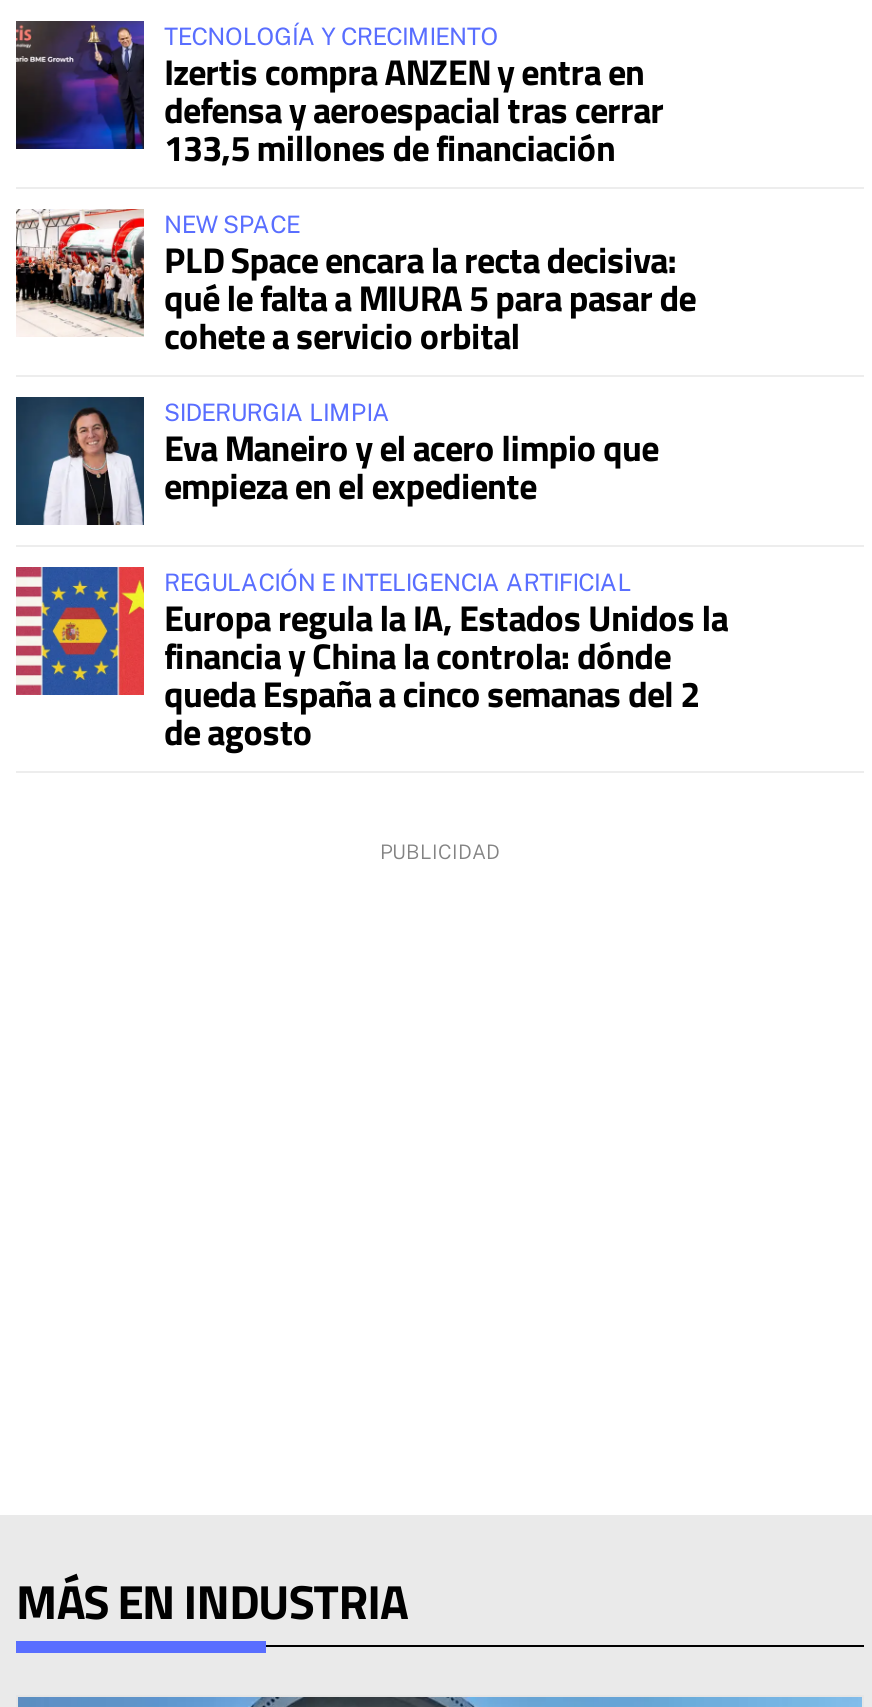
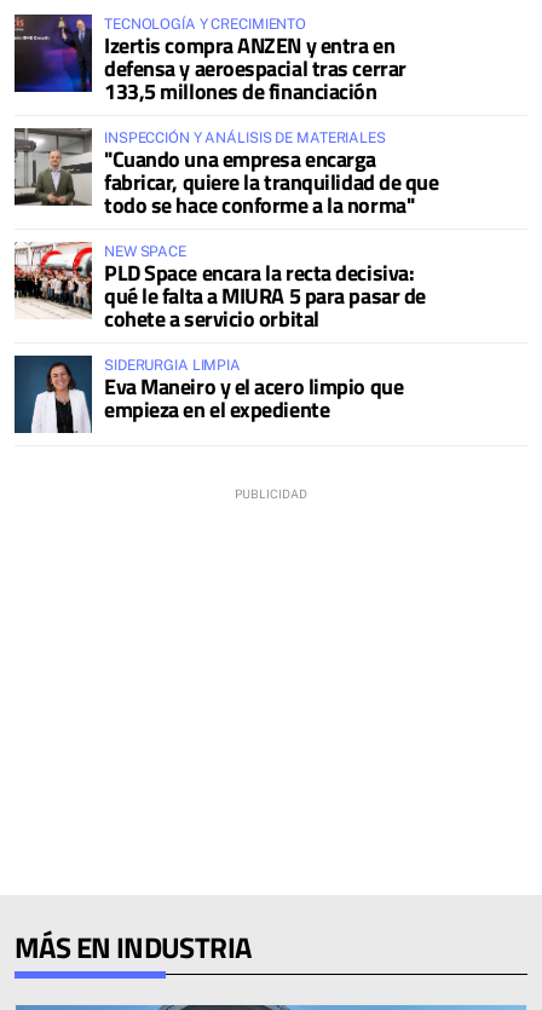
none -> [13,128,439,221] [image] | INSPECCIÓN Y ANÁLISIS DE MATERIALES | "Cuando una empresa encarga | fabricar, quiere la tranquilidad de que | todo se hace conforme a la norma"
moved [12,207,696,514] -> [12,239,426,425]: [image] | NEW SPACE | PLD Space encara la recta decisiva: | qué le falta a MIURA 5 para pasar de | cohete a servicio orbital | SIDERURGIA LIMPIA | Eva Maneiro y el acero limpio que | empieza en el expediente
[14,565,728,760] [image] | REGULACIÓN E INTELIGENCIA ARTIFICIAL | Europa regula la IA, Estados Unidos la | financia y China la controla: dónde | queda España a cinco semanas del 2 | de agosto -> none

